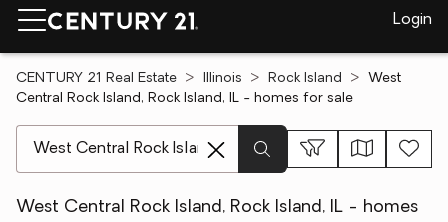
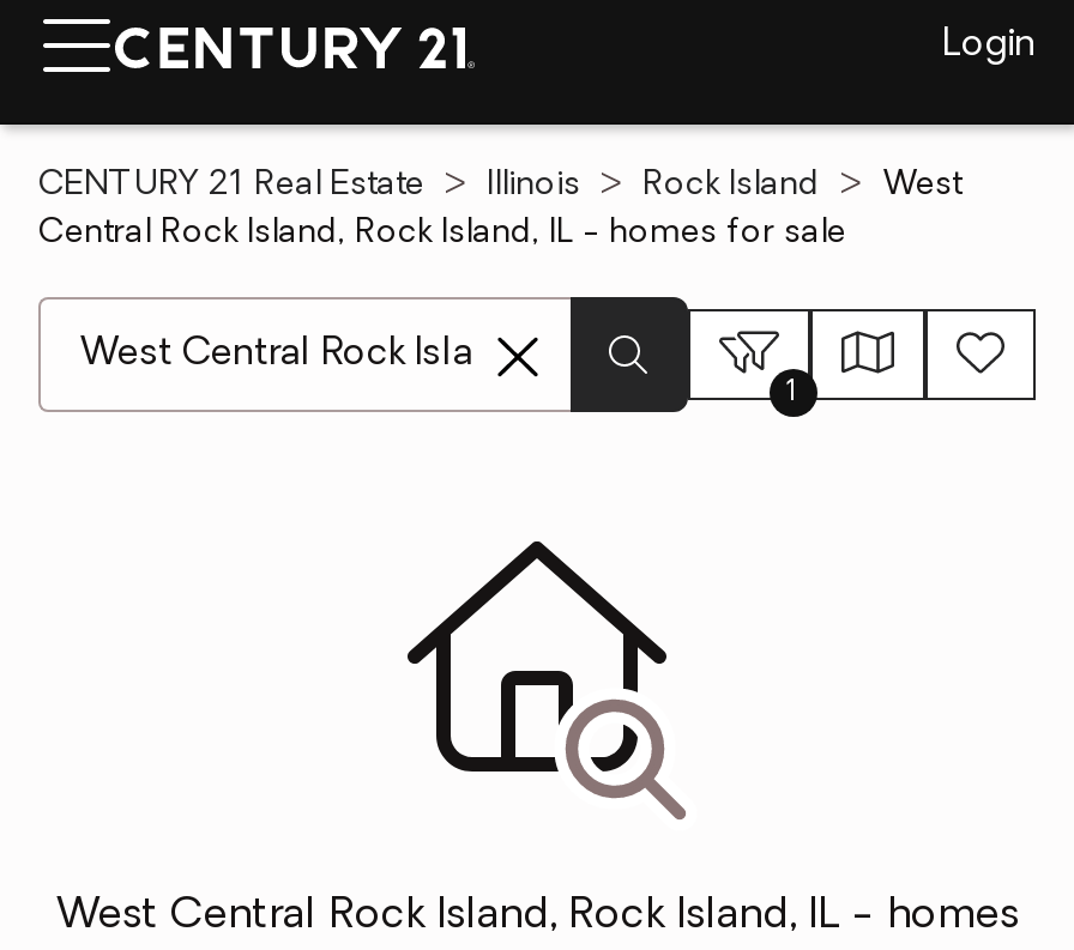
none -> [405,539,688,822] [image]
none -> [786,379,798,407] 1

